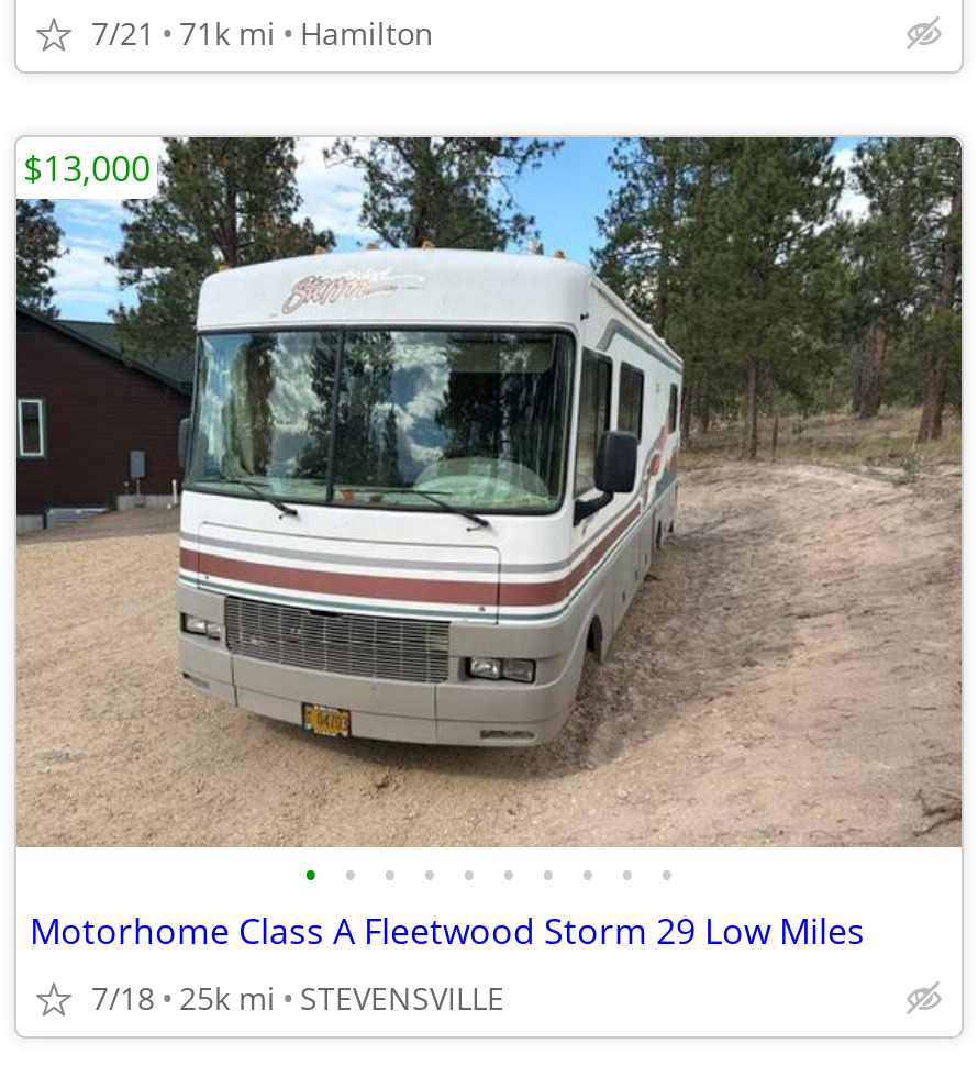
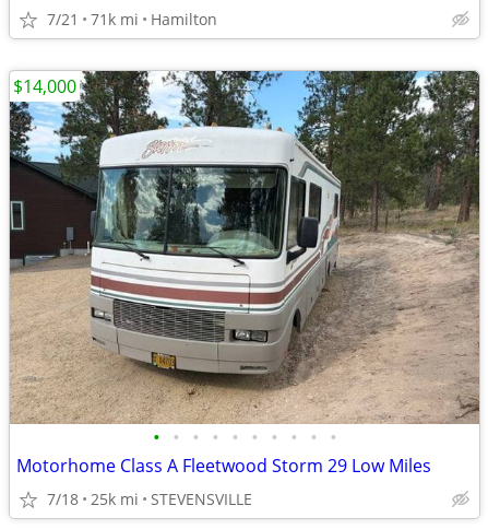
[23,144,151,192] $13,000 -> [13,74,76,98] $14,000

